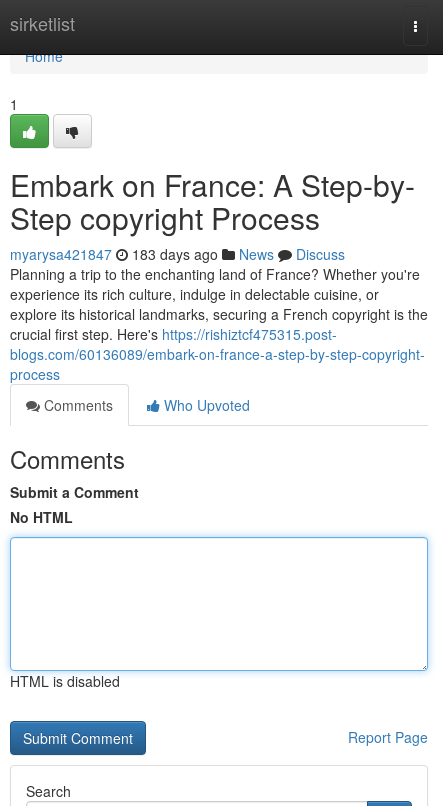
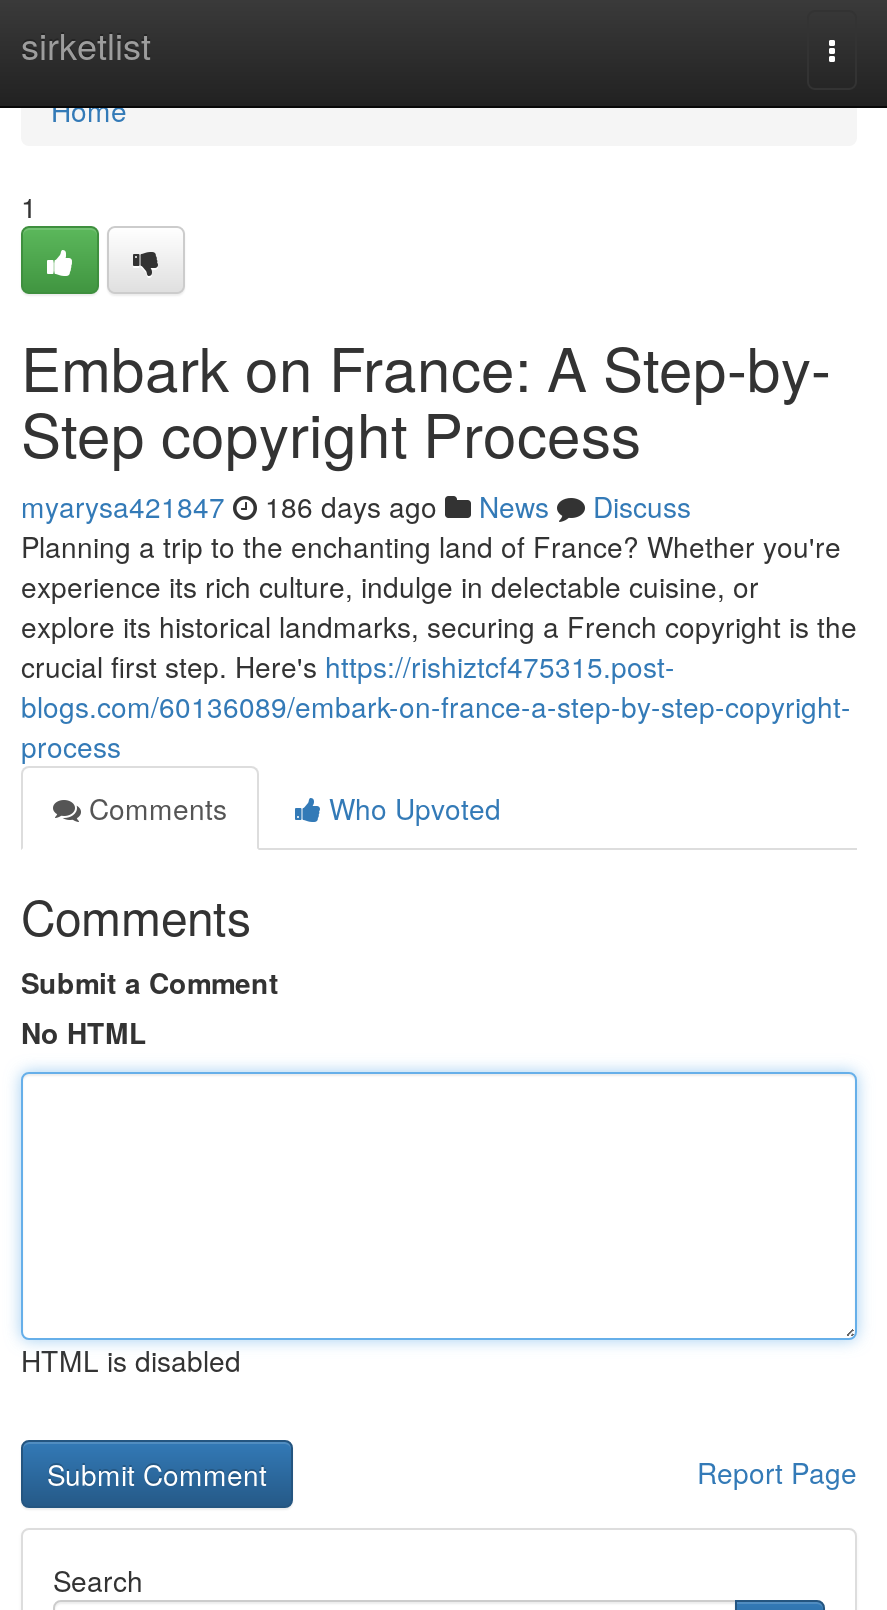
[10,244,345,264] myarysa421847 183 days ago News Discuss -> [21,486,691,526] myarysa421847 186 days ago News Discuss

